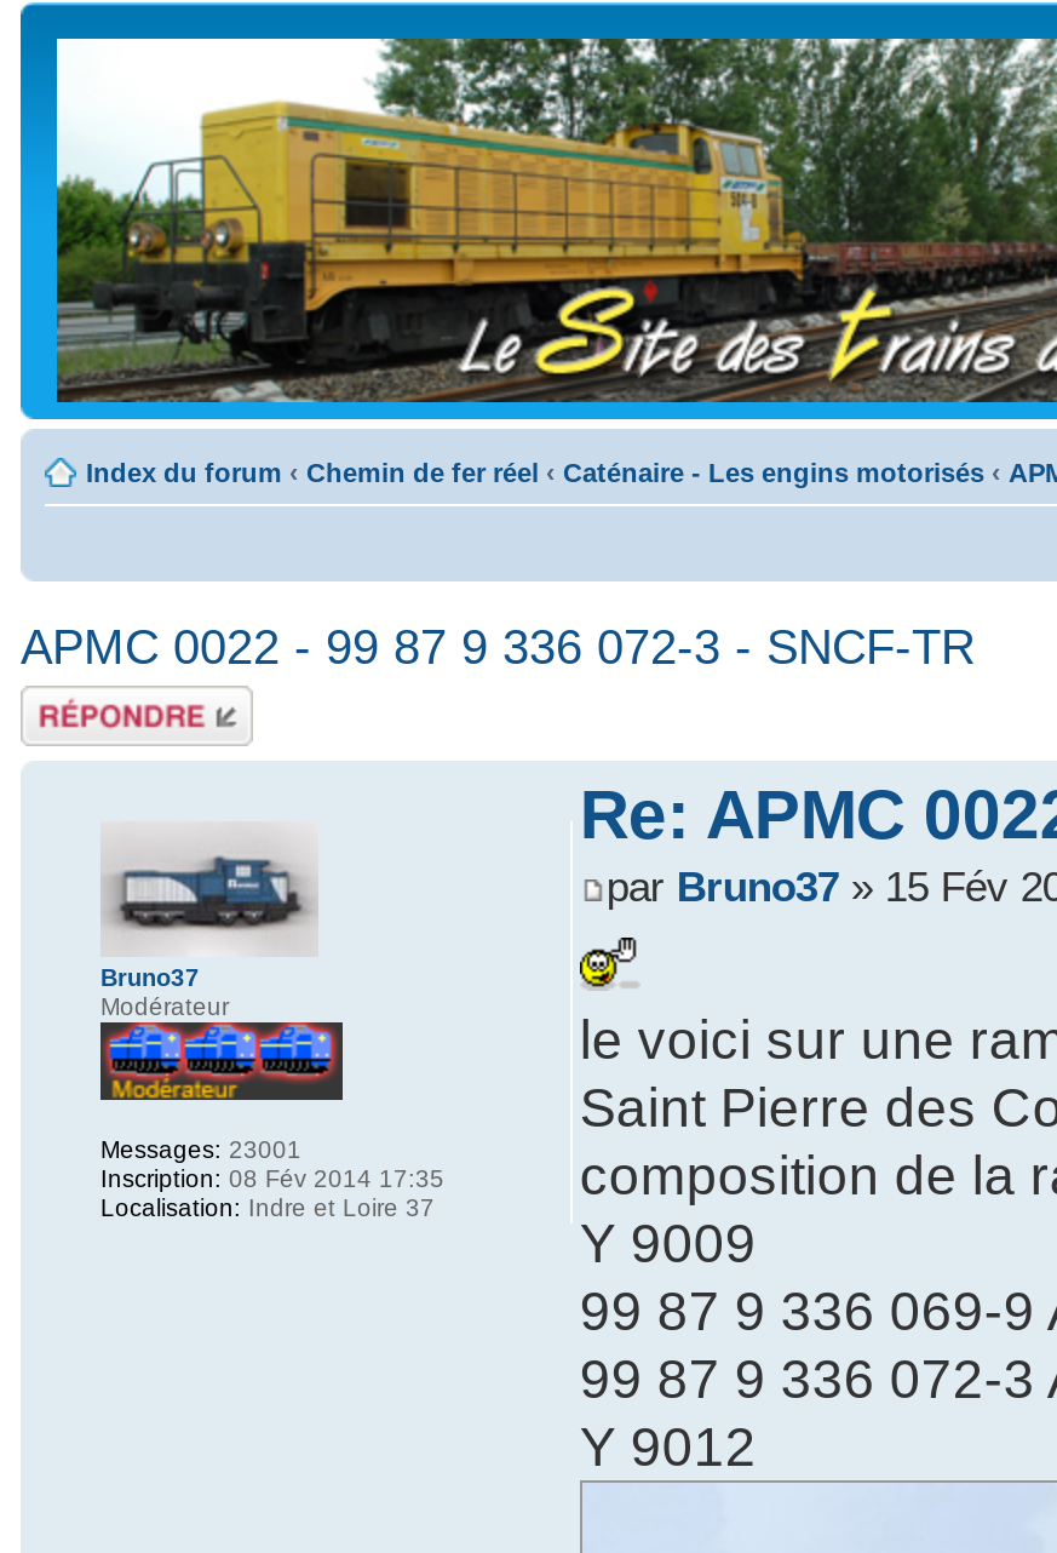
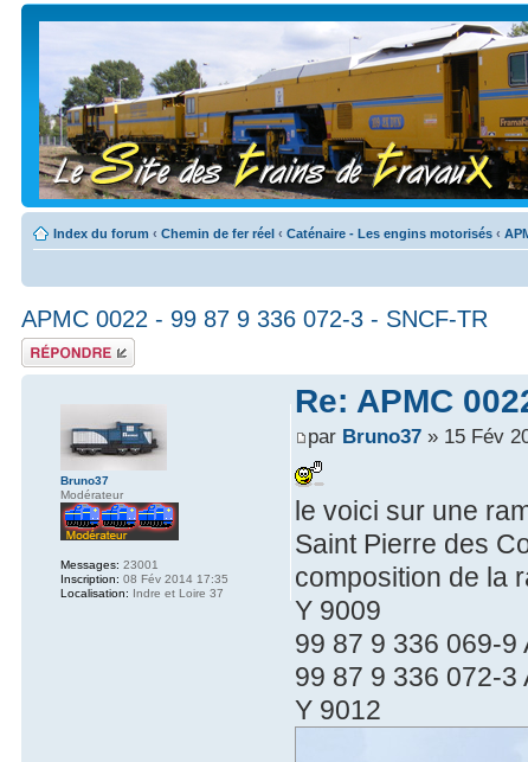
[54,36,1050,405] [image] -> [38,20,524,200] [image]

